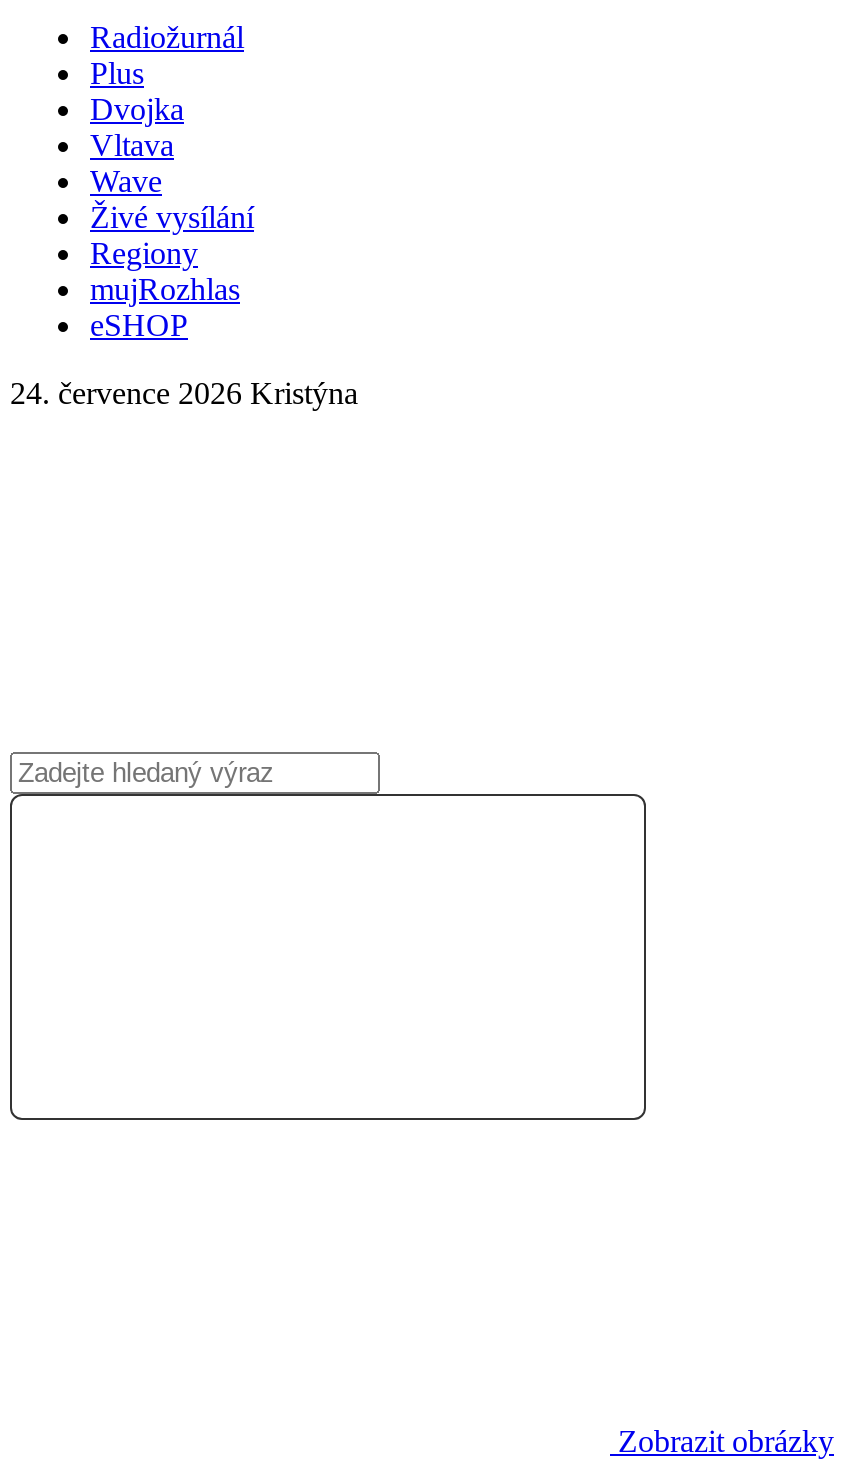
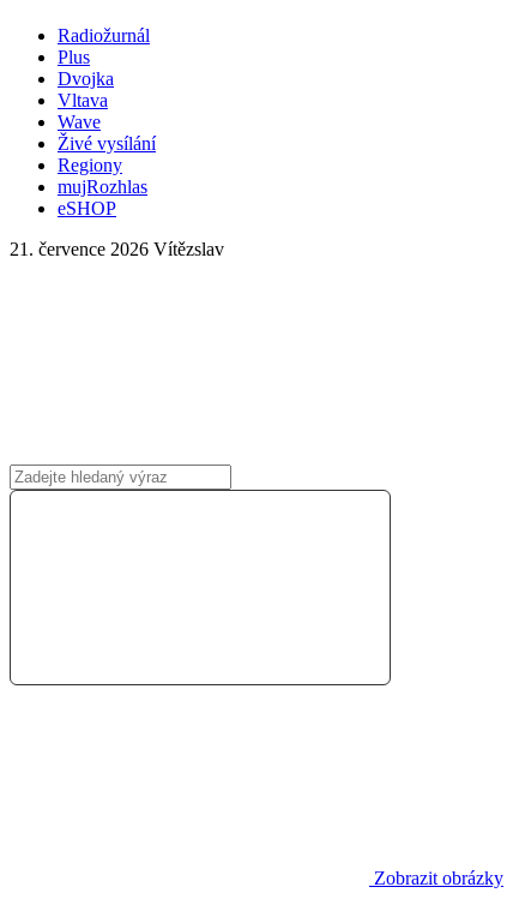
[10,376,358,410] 24. července 2026 Kristýna -> [10,239,224,259] 21. července 2026 Vítězslav

